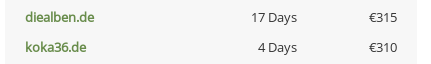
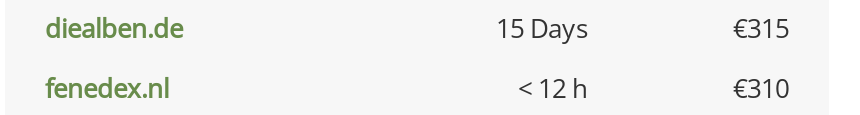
[250,8,296,26] 17 Days -> [496,10,588,46] 15 Days
[25,38,296,56] koka36.de | 4 Days -> [45,70,588,106] fenedex.nl | < 12 h

